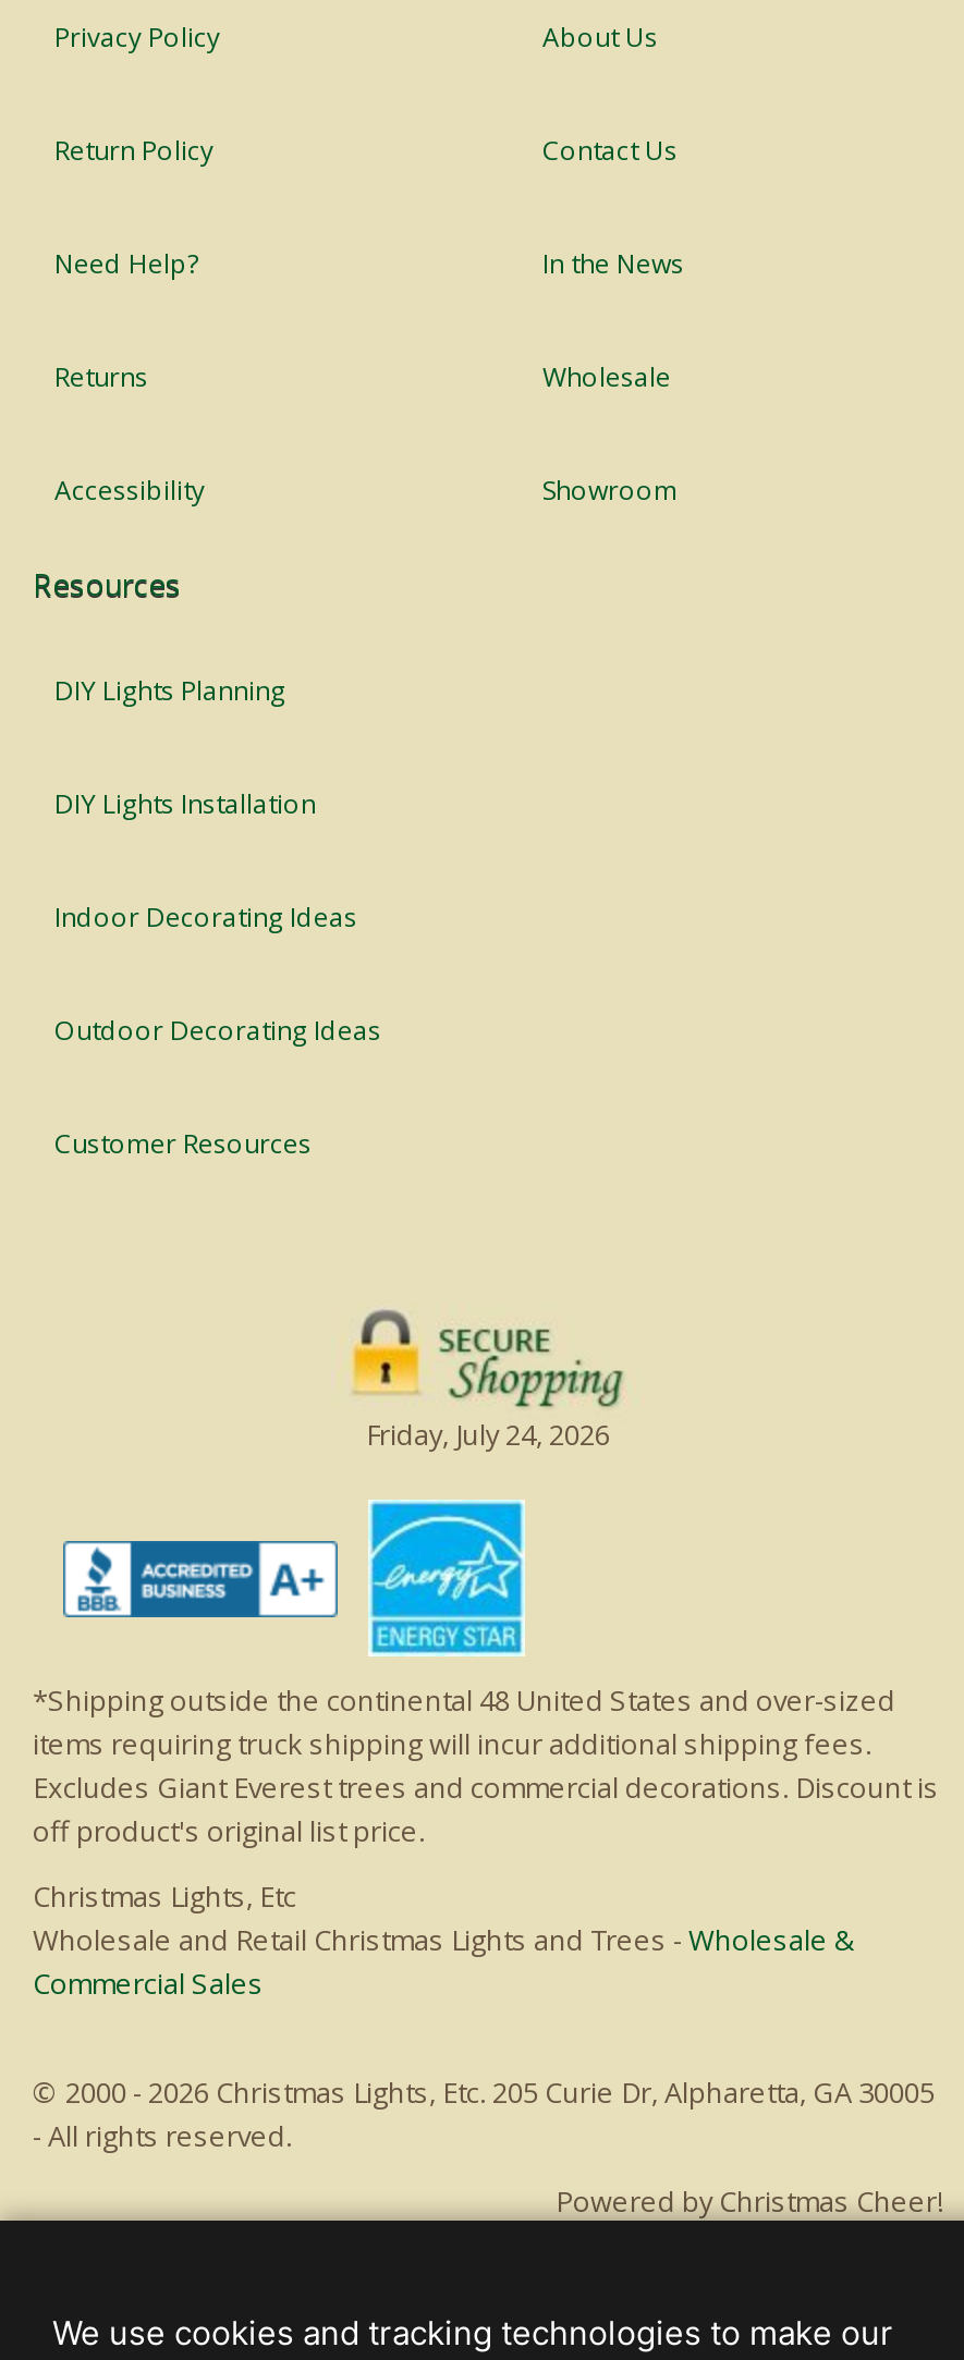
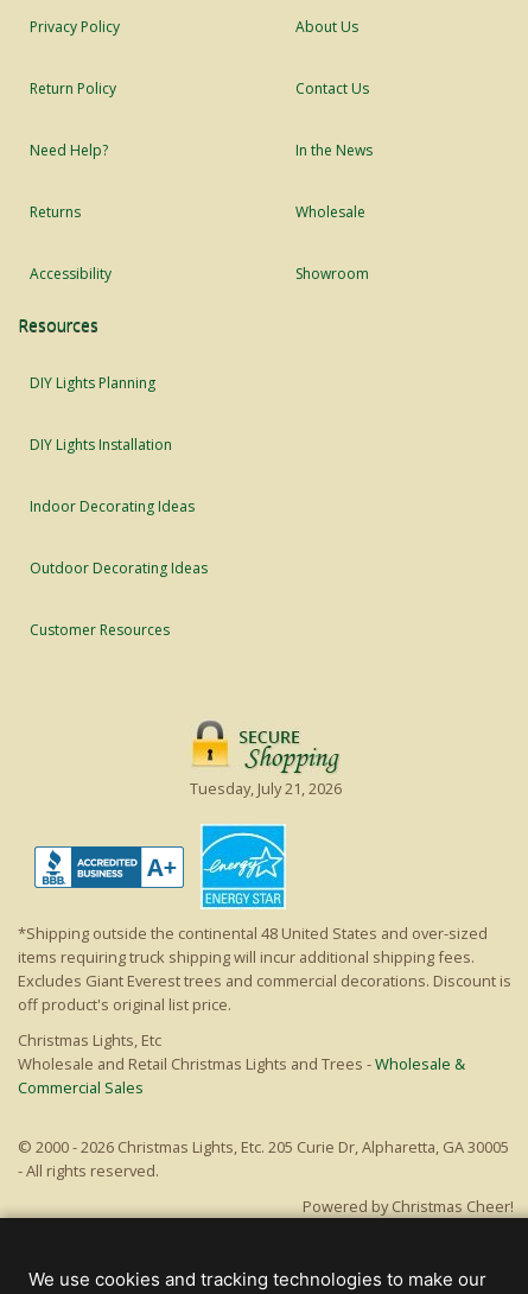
[366,1415,610,1455] Friday, July 24, 2026 -> [190,778,342,799] Tuesday, July 21, 2026

